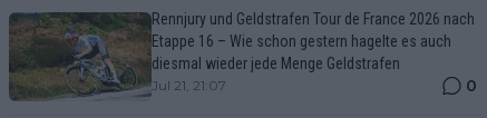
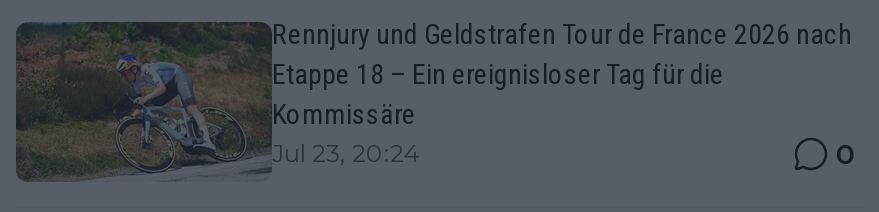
[152,32,451,94] Etappe 16 – Wie schon gestern hagelte es auch | diesmal wieder jede Menge Geldstrafen | Jul 21, 21:07 -> [272,58,724,168] Etappe 18 – Ein ereignisloser Tag für die | Kommissäre | Jul 23, 20:24

